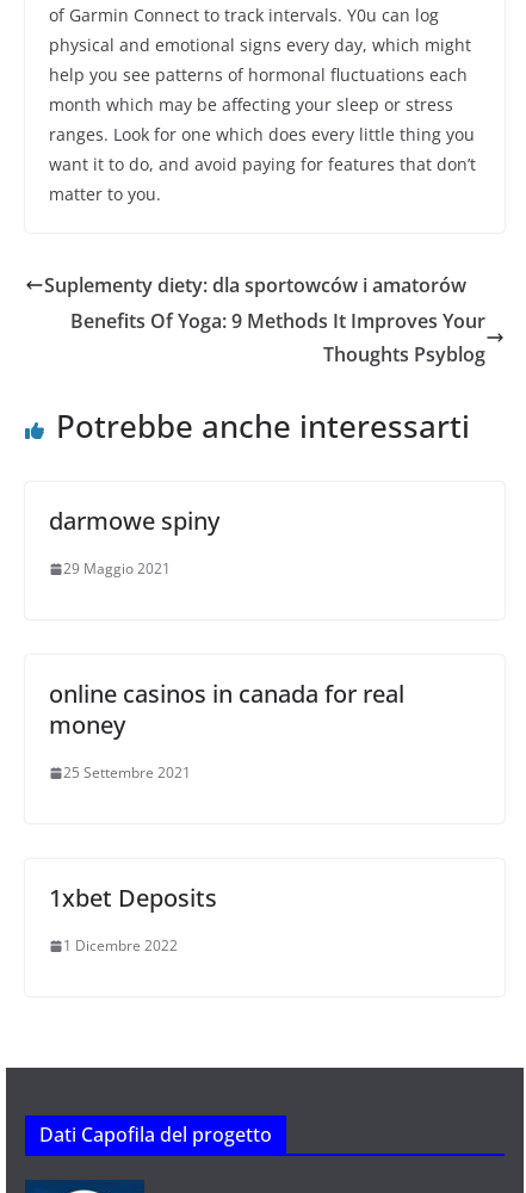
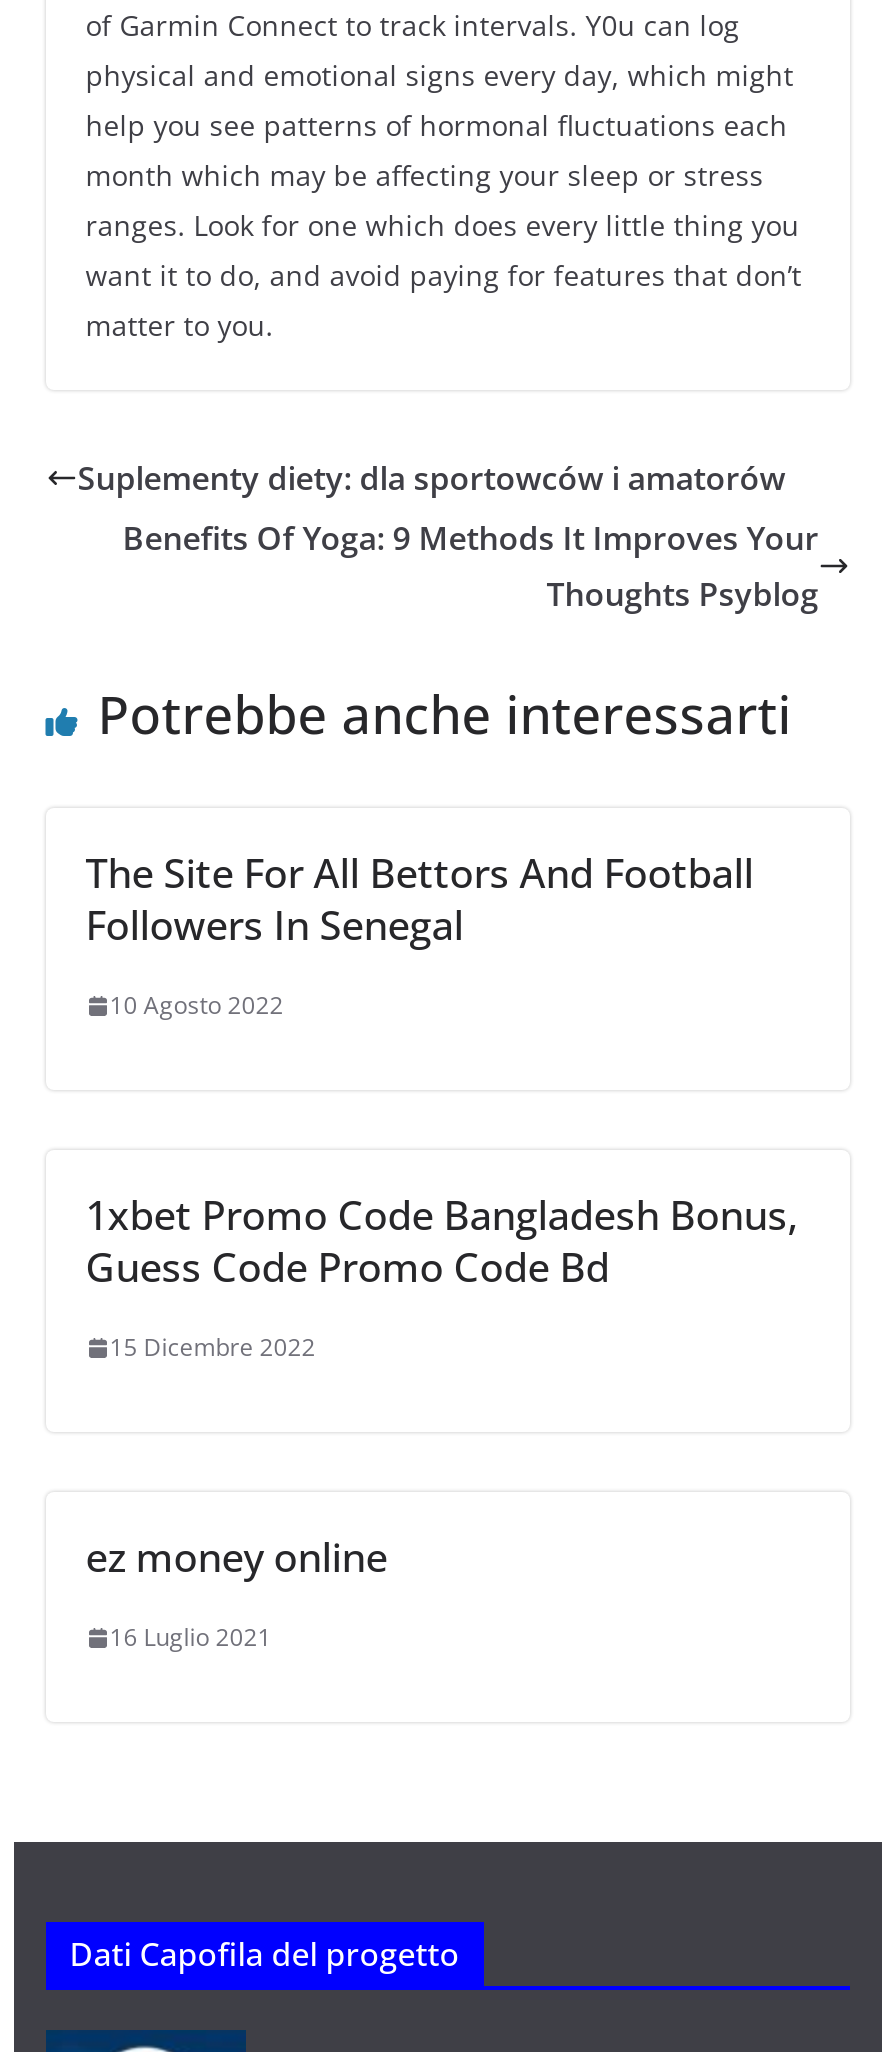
[49,505,219,537] darmowe spiny -> [85,846,753,952] The Site For All Bettors And Football | Followers In Senegal
[63,558,170,579] 29 Maggio 2021 -> [109,988,283,1022] 10 Agosto 2022
[49,678,404,741] online casinos in canada for real | money -> [85,1188,797,1294] 1xbet Promo Code Bangladesh Bonus, | Guess Code Promo Code Bd
[63,762,190,783] 25 Settembre 2021 -> [109,1330,315,1364] 15 Dicembre 2022
[49,882,217,914] 1xbet Deposits -> [85,1530,387,1584] ez money online
[63,935,177,956] 1 Dicembre 2022 -> [109,1620,271,1654] 16 Luglio 2021

